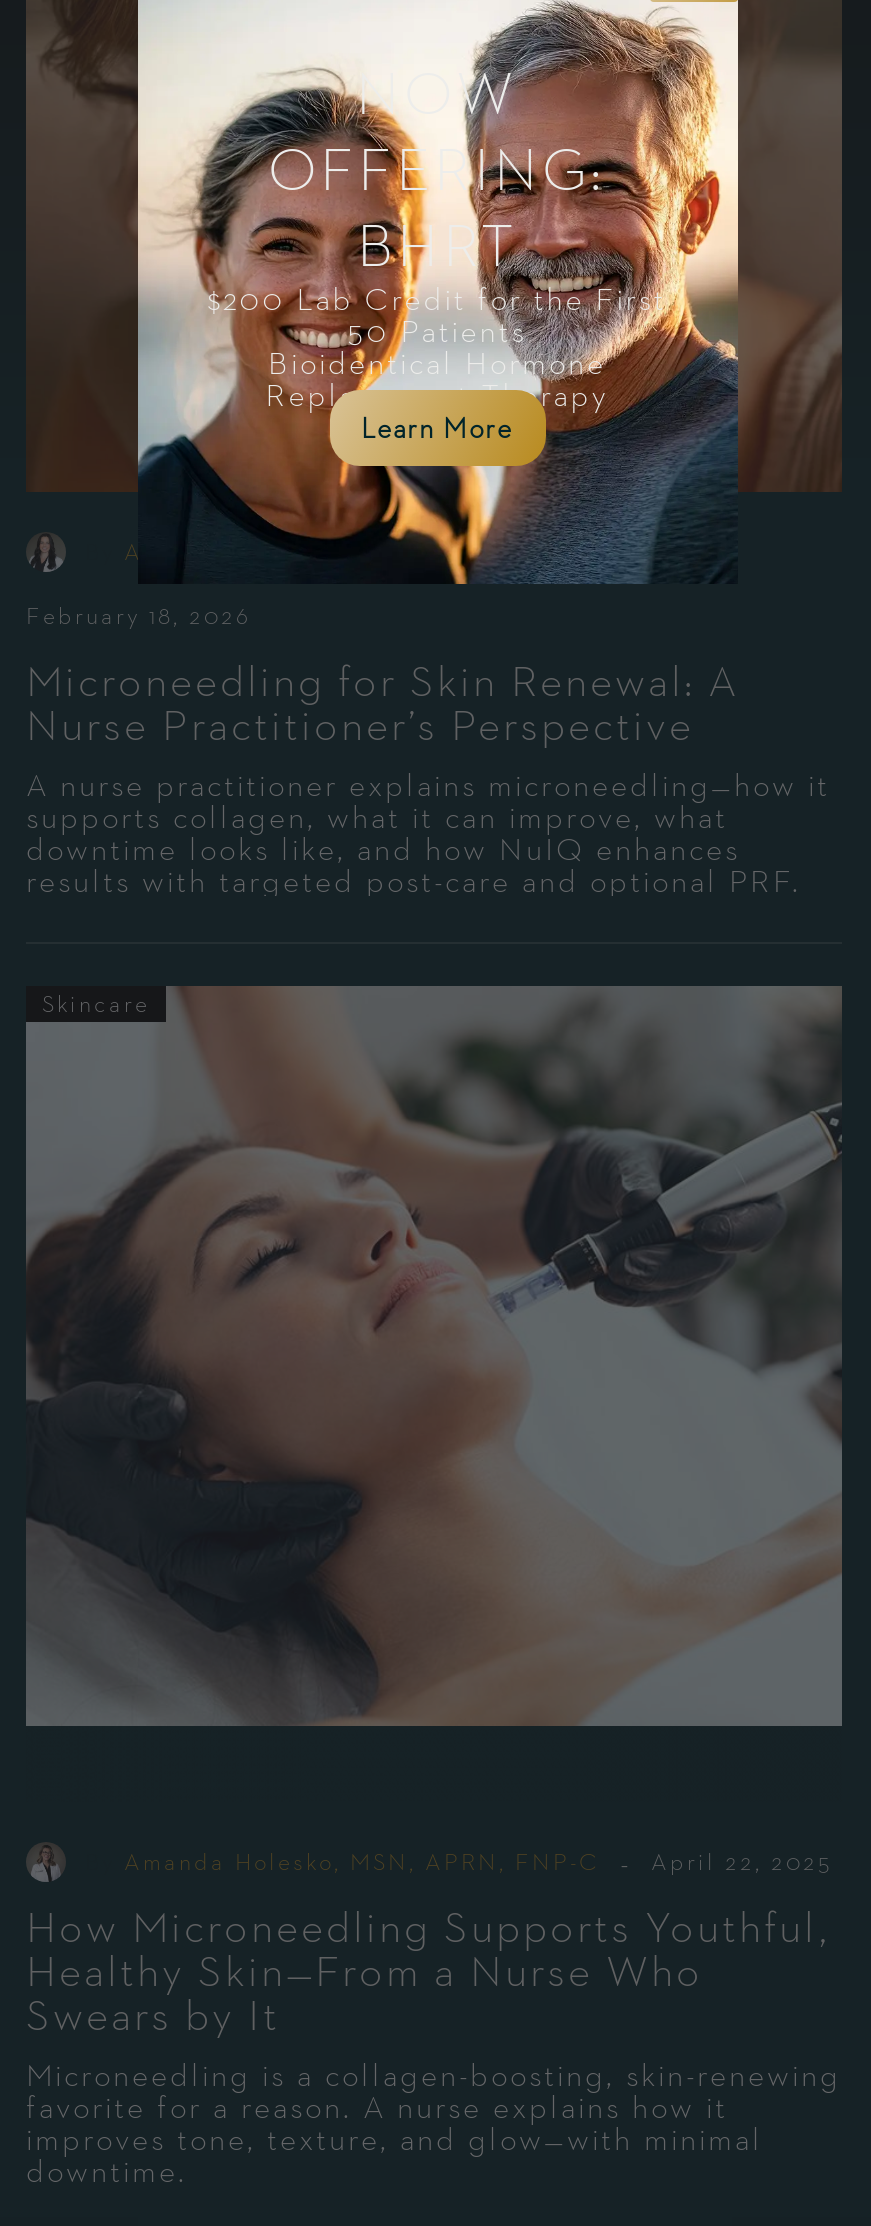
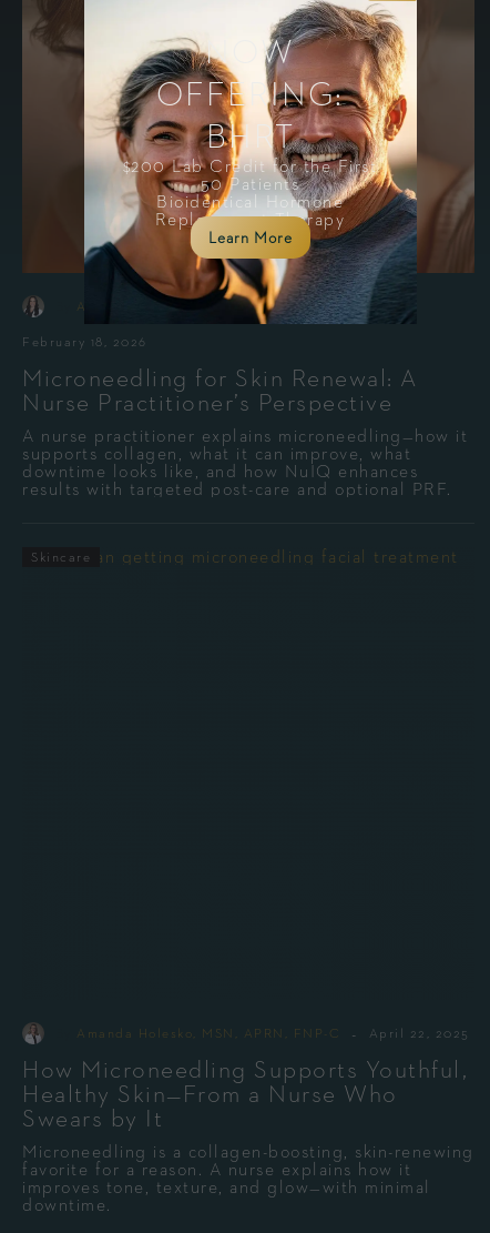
[26,986,842,1726] [image] -> none

